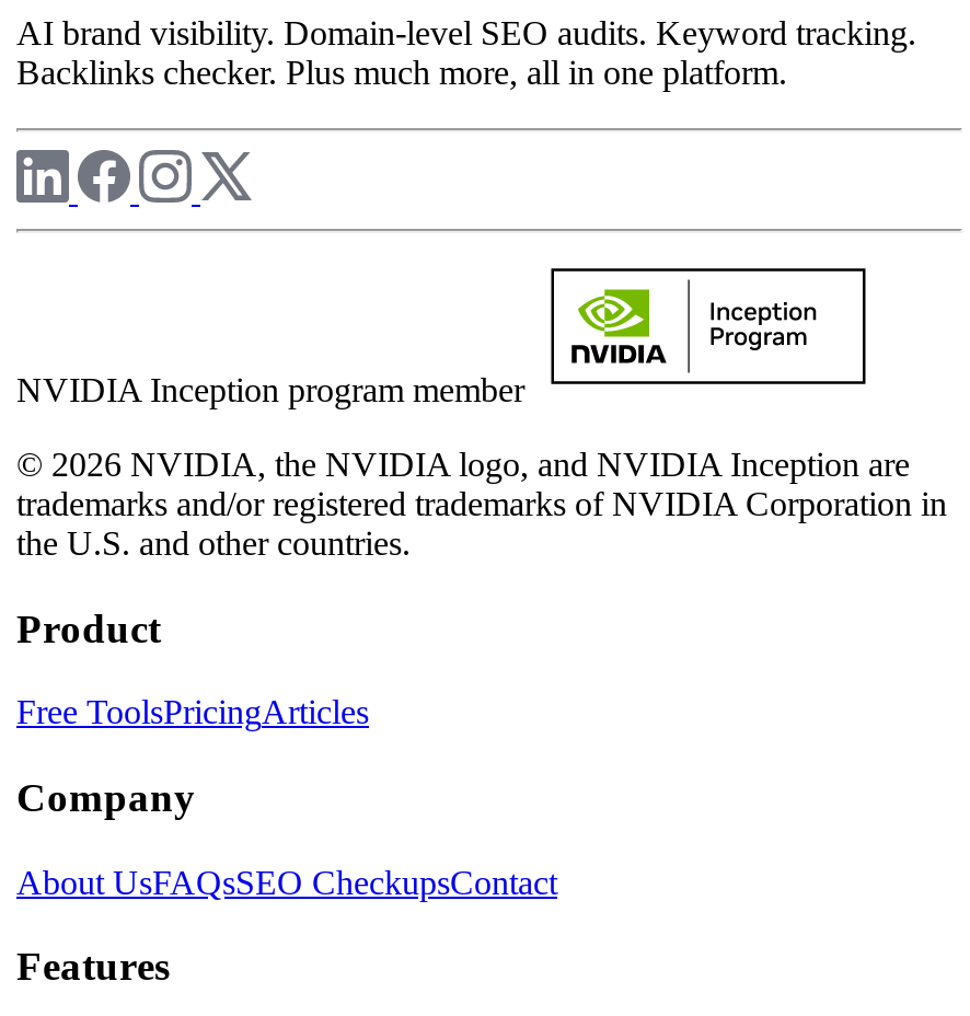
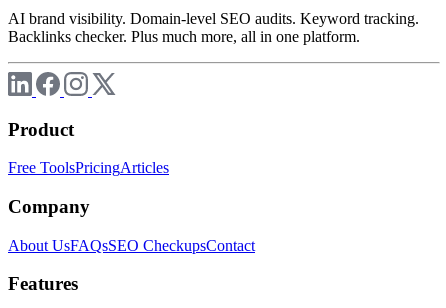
[16,266,947,561] [image] | NVIDIA Inception program member | © 2026 NVIDIA, the NVIDIA logo, and NVIDIA Inception are | trademarks and/or registered trademarks of NVIDIA Corporation in | the U.S. and other countries. -> none

